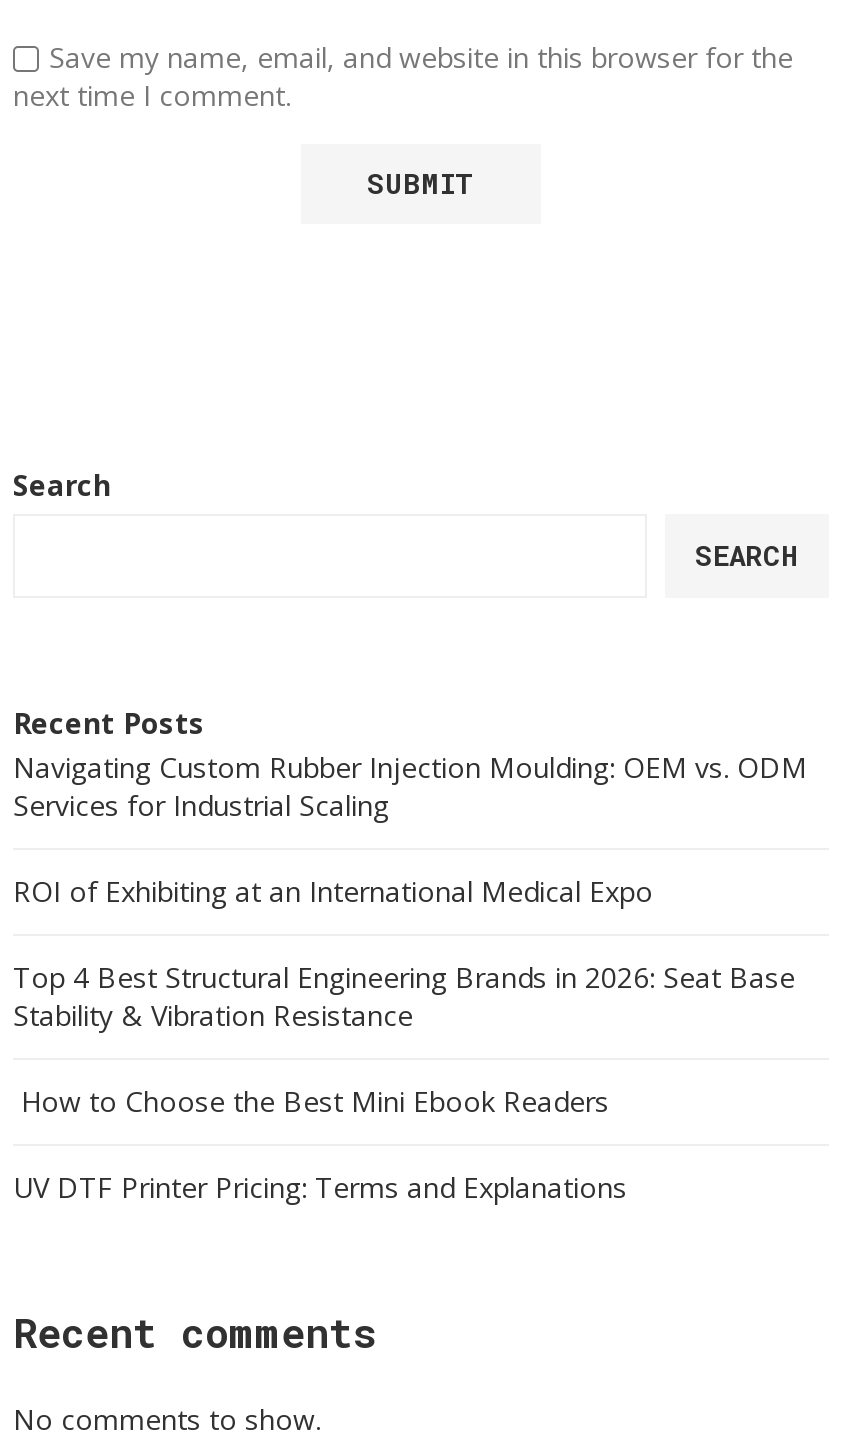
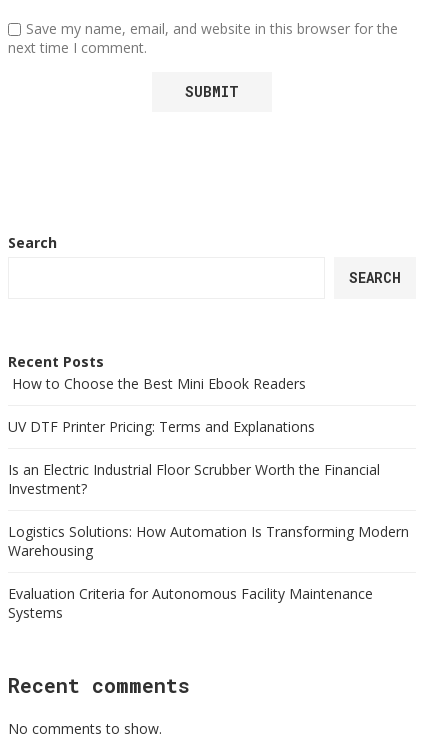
[13,749,807,1035] Navigating Custom Rubber Injection Moulding: OEM vs. ODM | Services for Industrial Scaling | ROI of Exhibiting at an International Medical Expo | Top 4 Best Structural Engineering Brands in 2026: Seat Base | Stability & Vibration Resistance -> none
moved [13,1083,627,1207] -> [8,374,315,436]: How to Choose the Best Mini Ebook Readers | UV DTF Printer Pricing: Terms and Explanations
none -> [8,460,409,622] Is an Electric Industrial Floor Scrubber Worth the Financial | Investment? | Logistics Solutions: How Automation Is Transforming Modern | Warehousing | Evaluation Criteria for Autonomous Facility Maintenance | Systems

